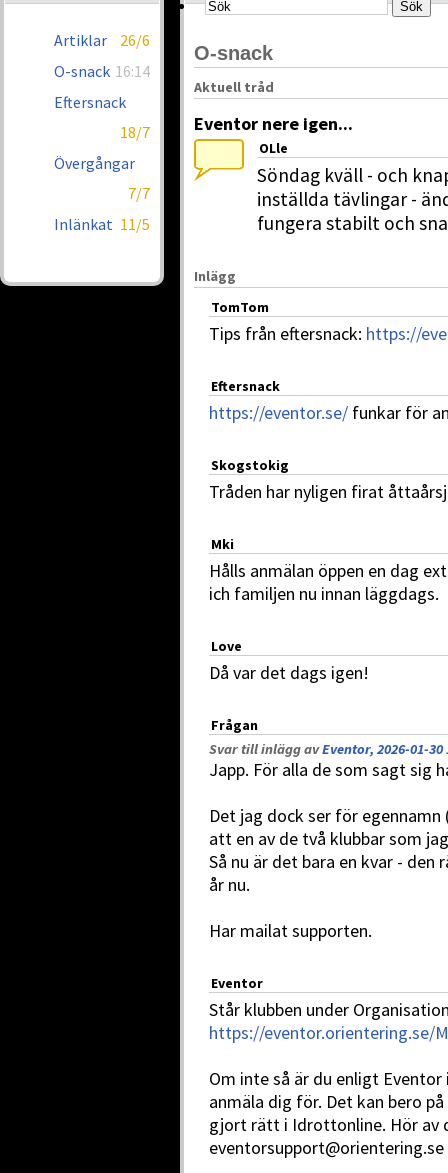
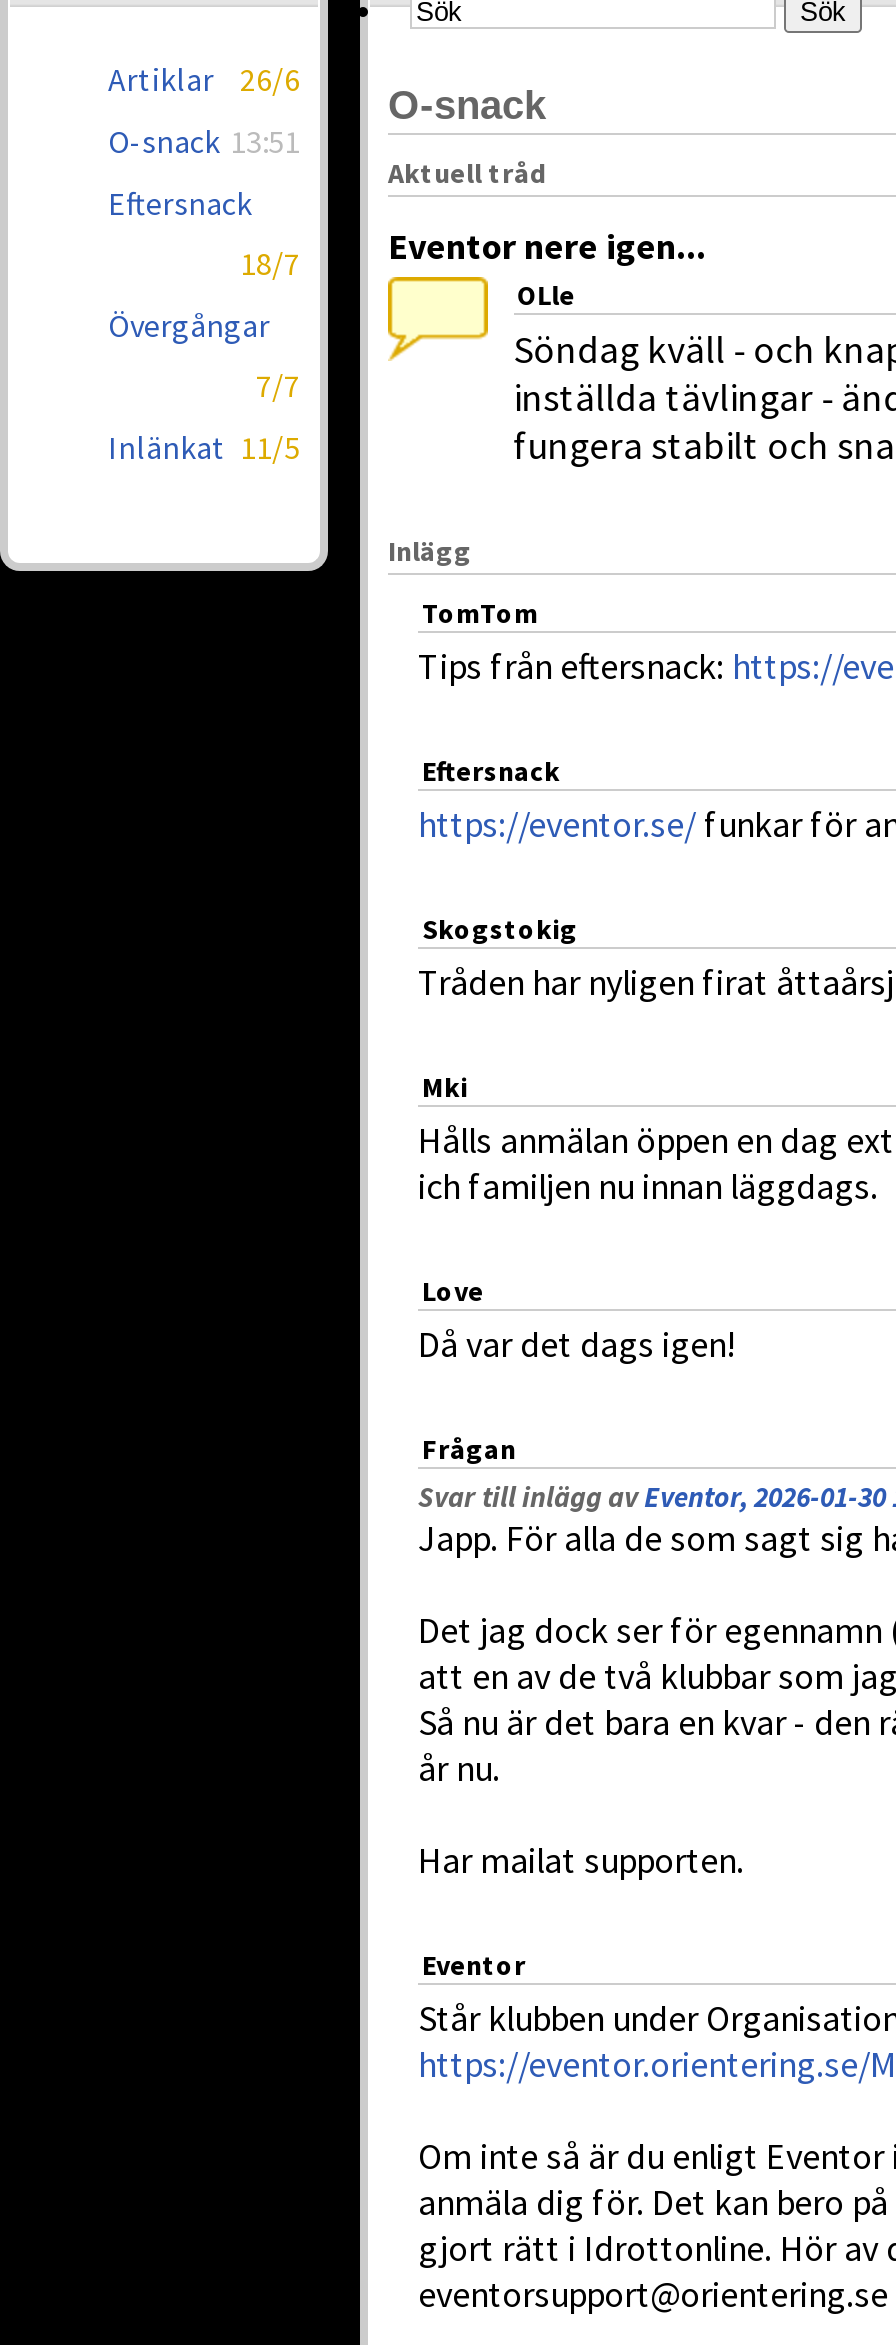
[54,61,150,81] O-snack 16:14 -> [108,121,300,161] O-snack 13:51

